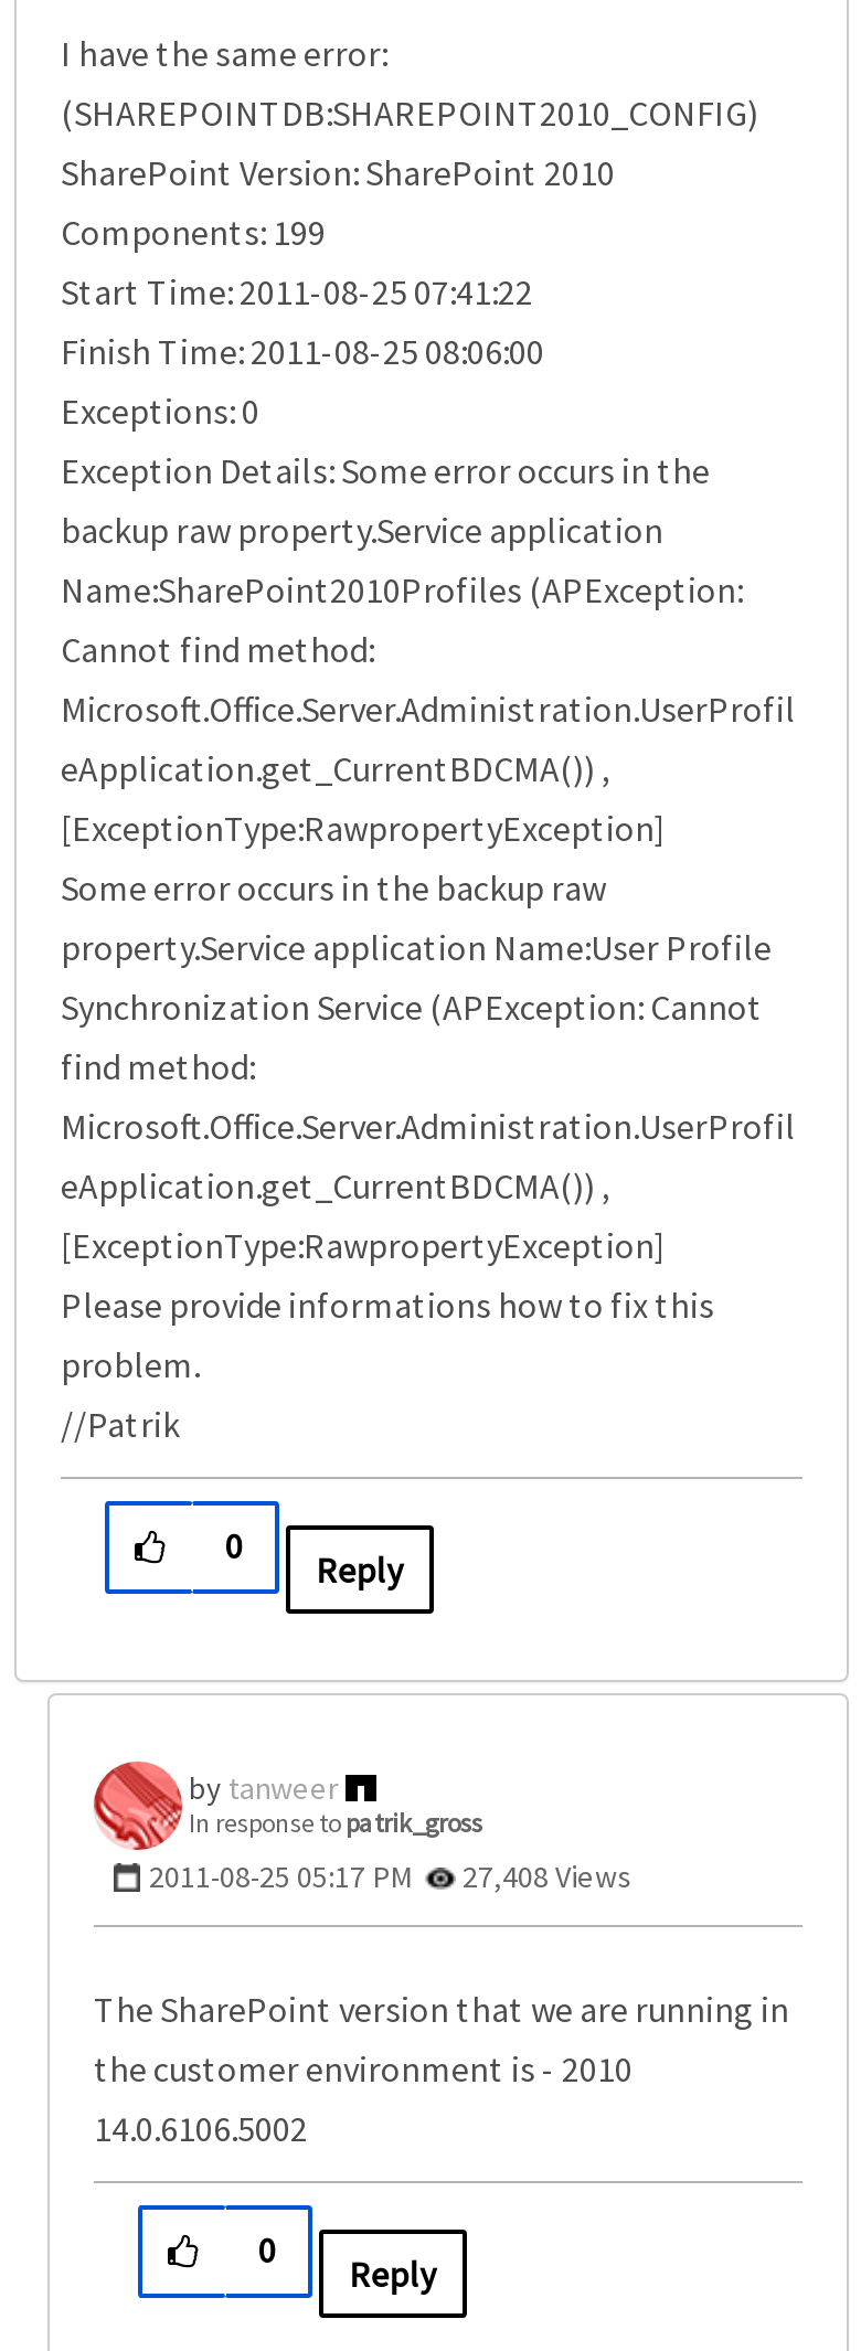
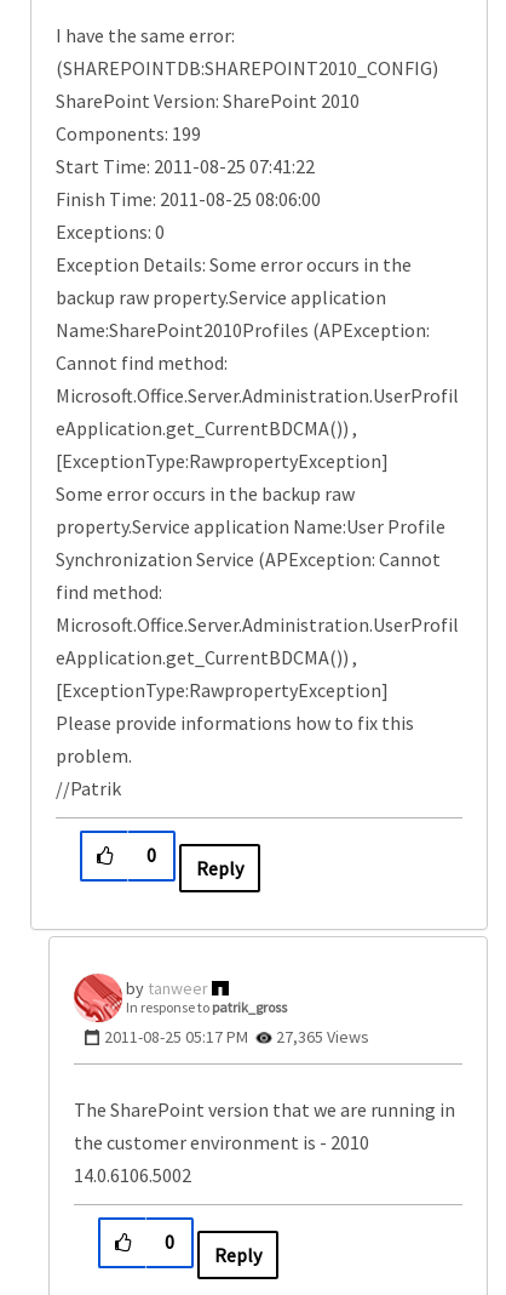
[149,1856,633,1895] 2011-08-25 05:17 PM 27,408 Views -> [104,1025,369,1047] 2011-08-25 05:17 PM 27,365 Views

